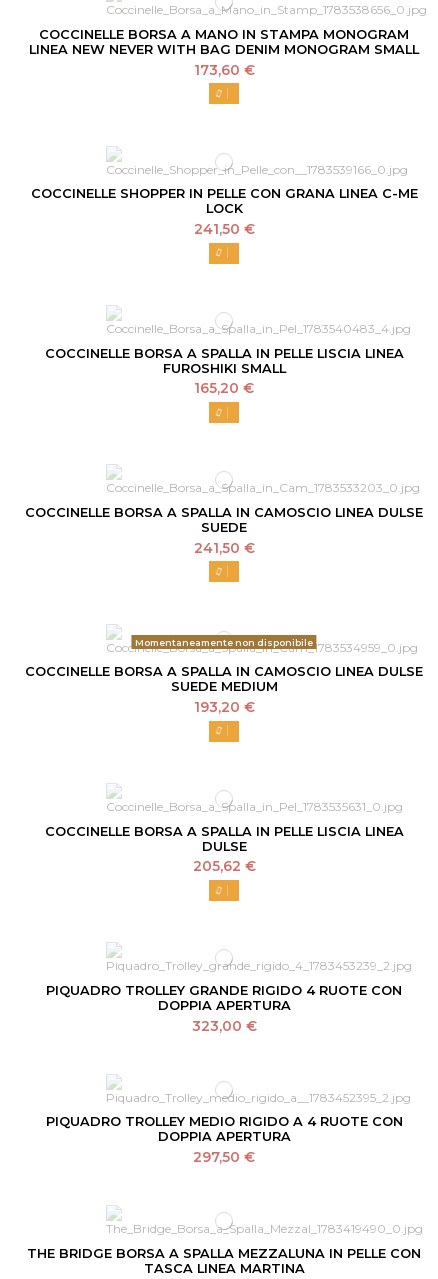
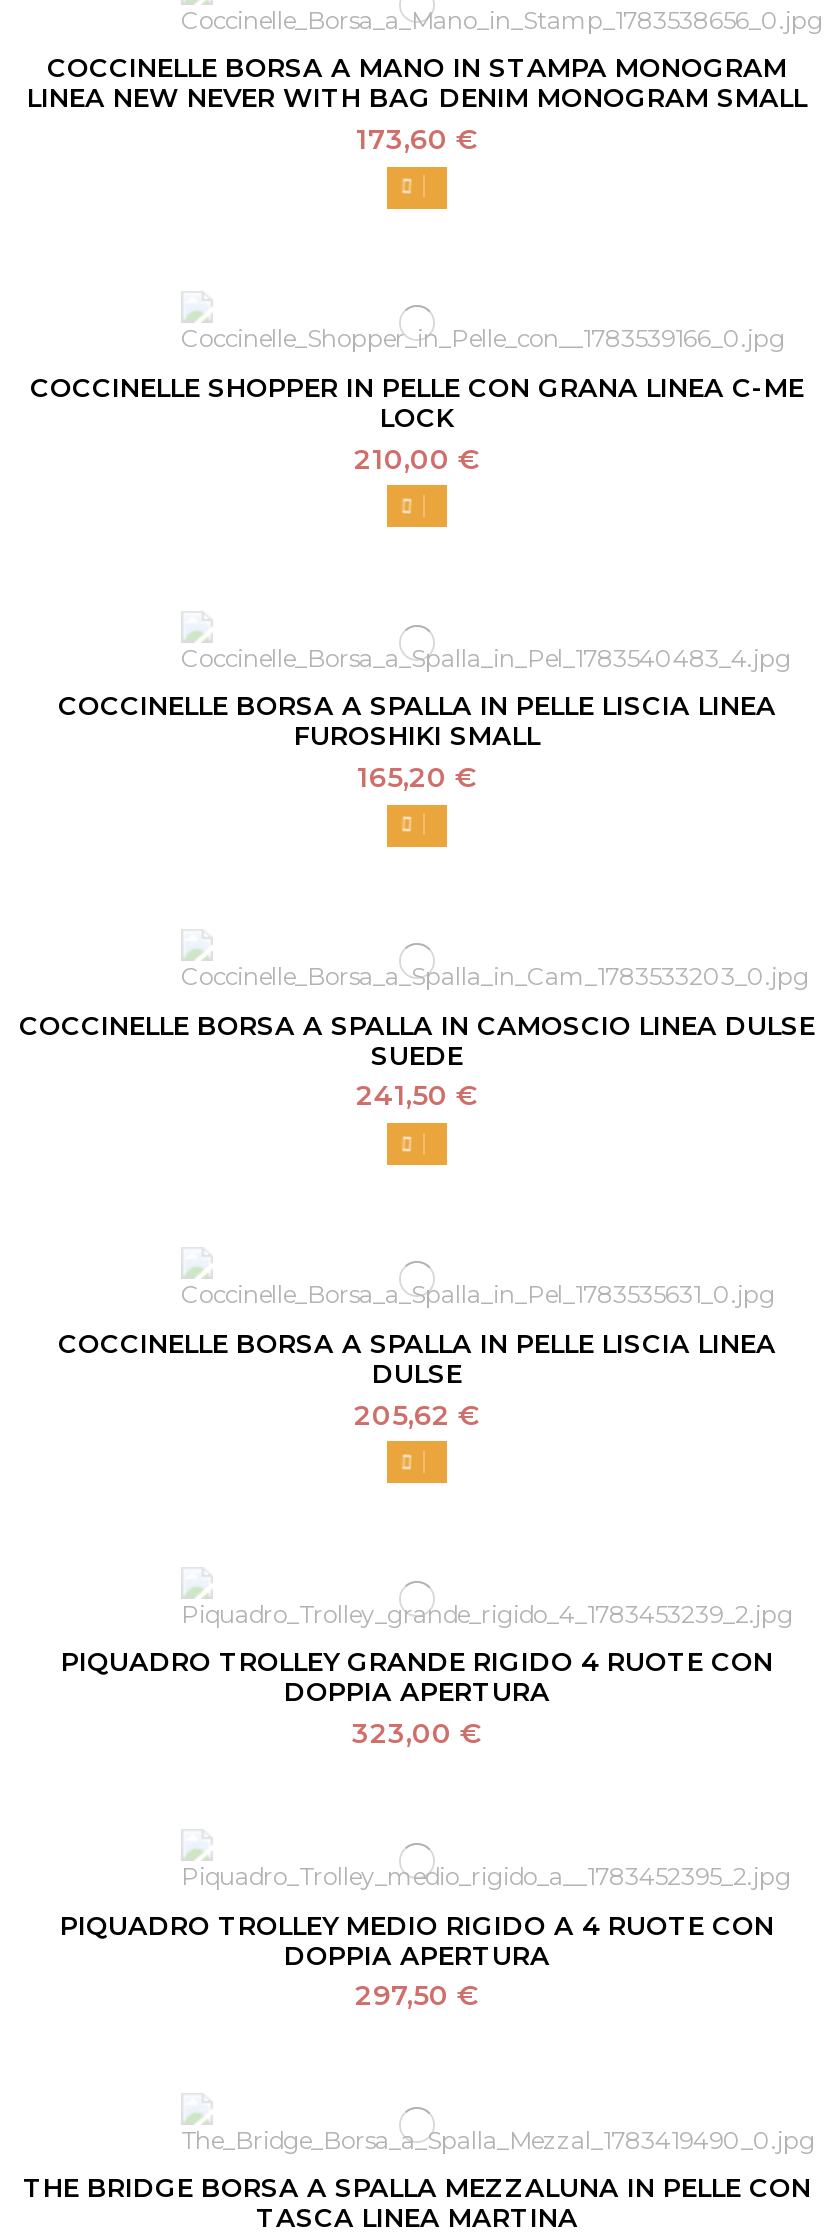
[193,221,254,237] 241,50 € -> [354,442,480,474] 210,00 €
[25,637,423,715] Momentaneamente non disponibile | COCCINELLE BORSA A SPALLA IN CAMOSCIO LINEA DULSE | SUEDE MEDIUM | 193,20 € -> none

